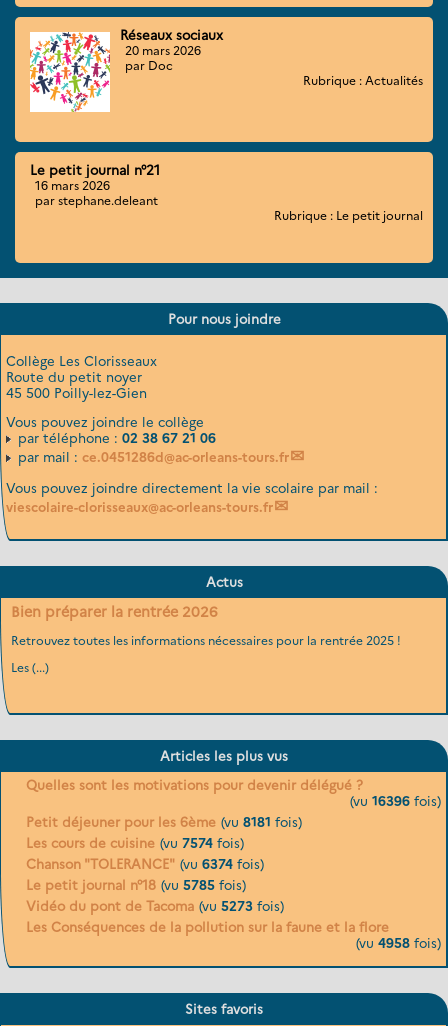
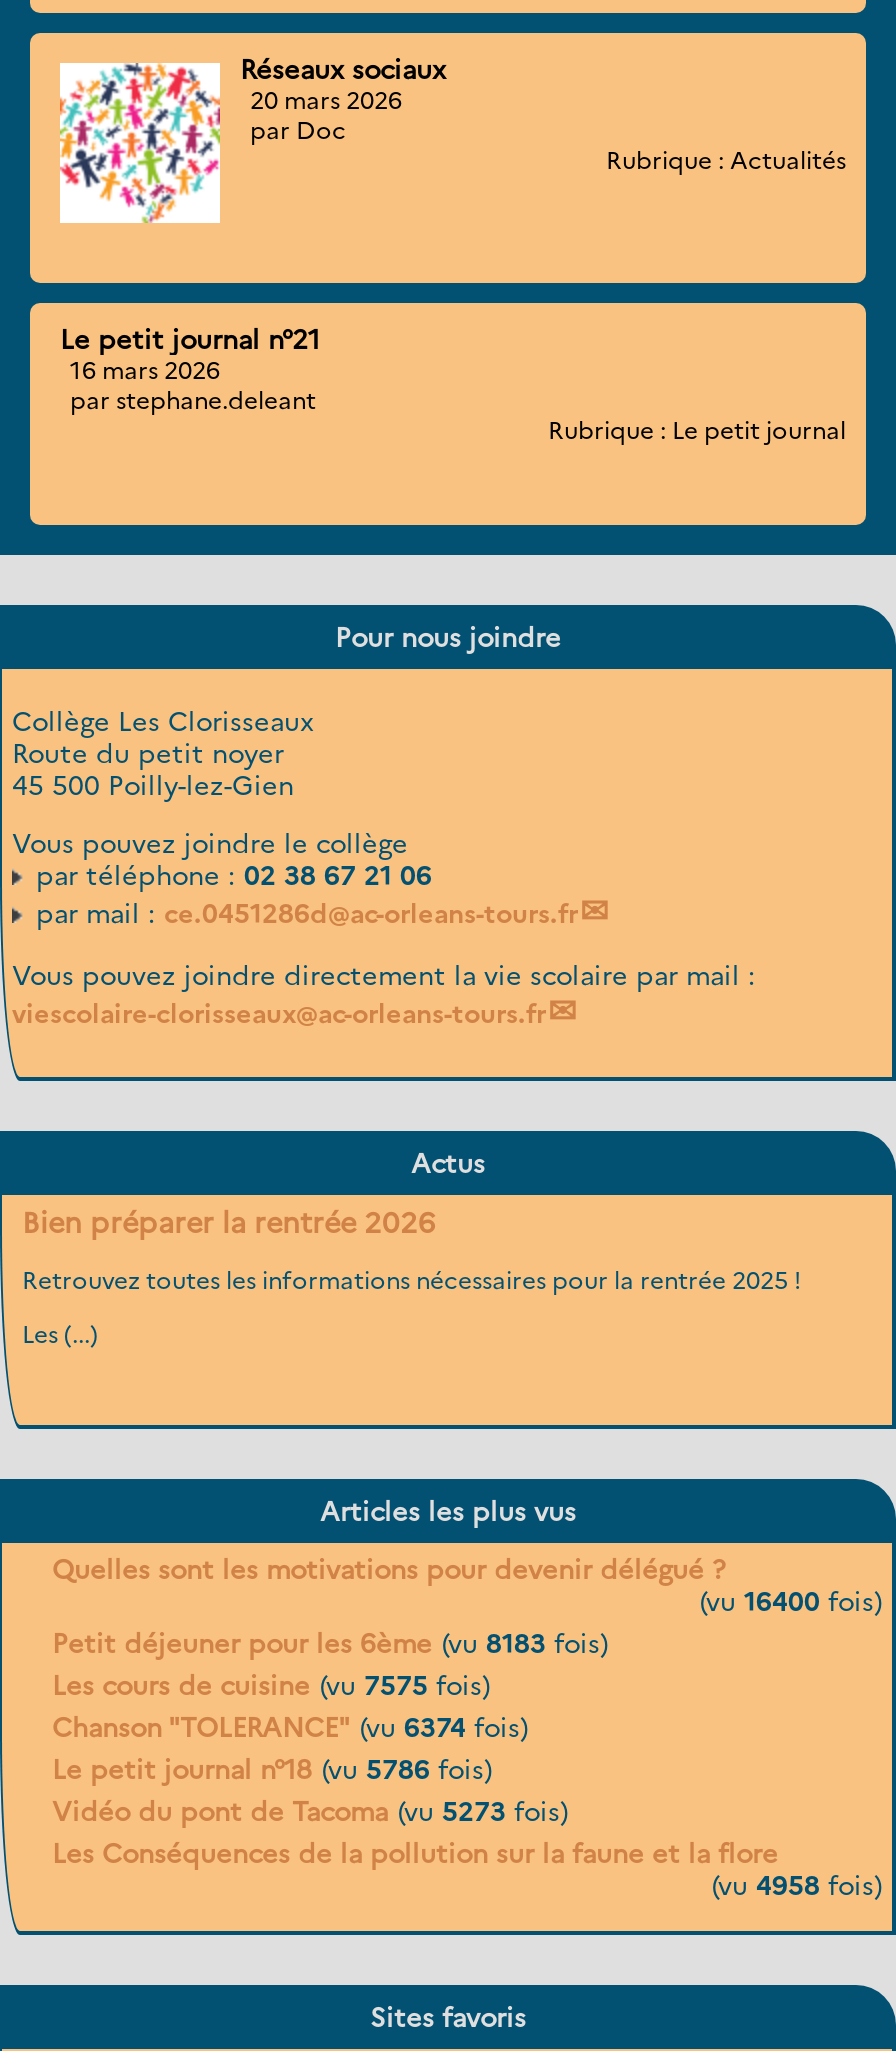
[350,793,441,809] (vu 16396 fois) -> [700,1585,882,1617] (vu 16400 fois)
[26,814,302,830] Petit déjeuner pour les 6ème (vu 8181 fois) -> [52,1627,608,1659] Petit déjeuner pour les 6ème (vu 8183 fois)
[26,835,244,851] Les cours de cuisine (vu 7574 fois) -> [52,1669,490,1701] Les cours de cuisine (vu 7575 fois)
[26,877,246,893] Le petit journal n°18 (vu 5785 fois) -> [52,1753,492,1785] Le petit journal n°18 (vu 5786 fois)

